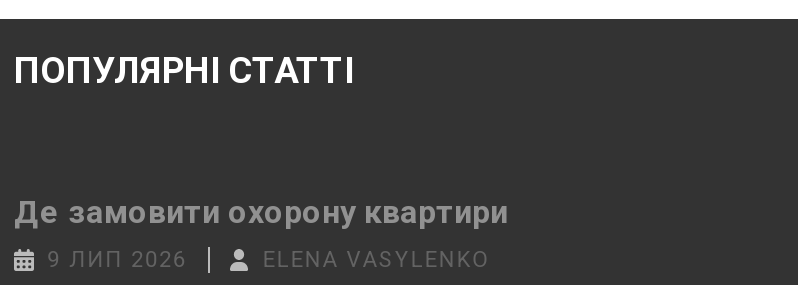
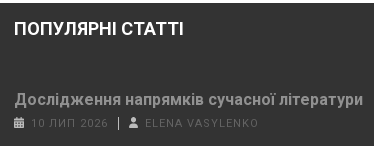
[14,194,508,274] Де замовити охорону квартири | 9 ЛИП 2026 -> [14,90,363,130] Дослідження напрямків сучасної літератури | 10 ЛИП 2026

